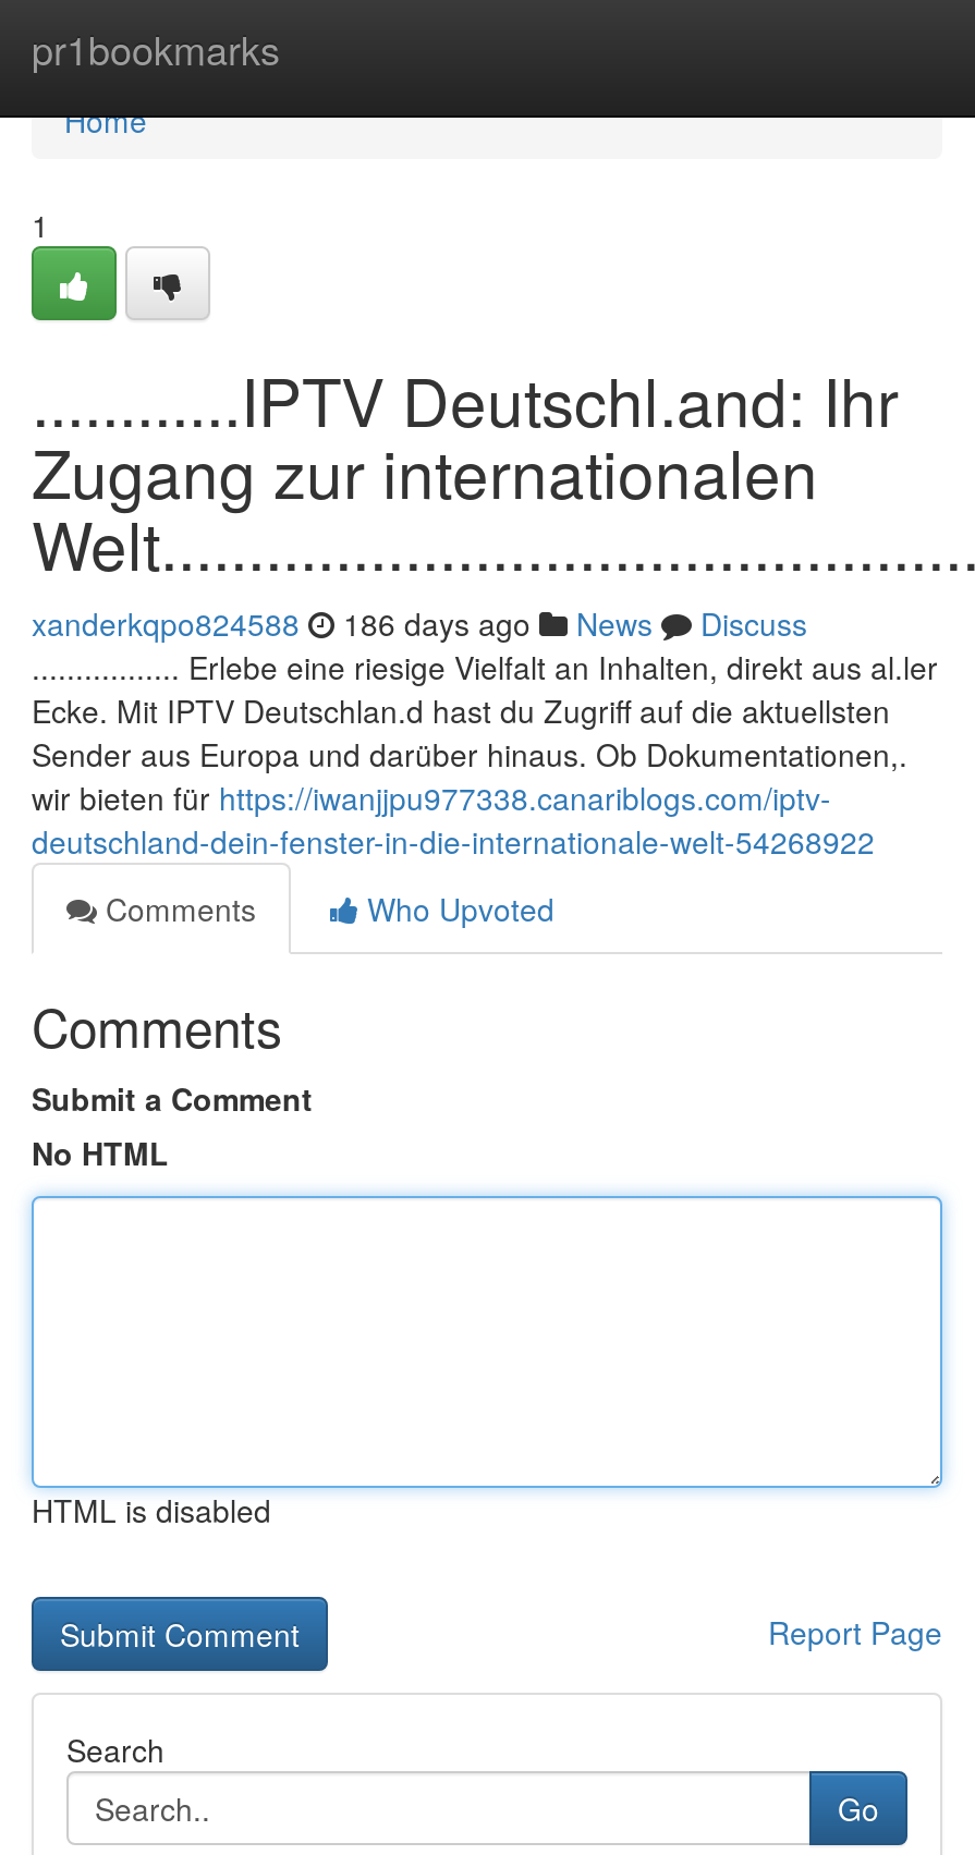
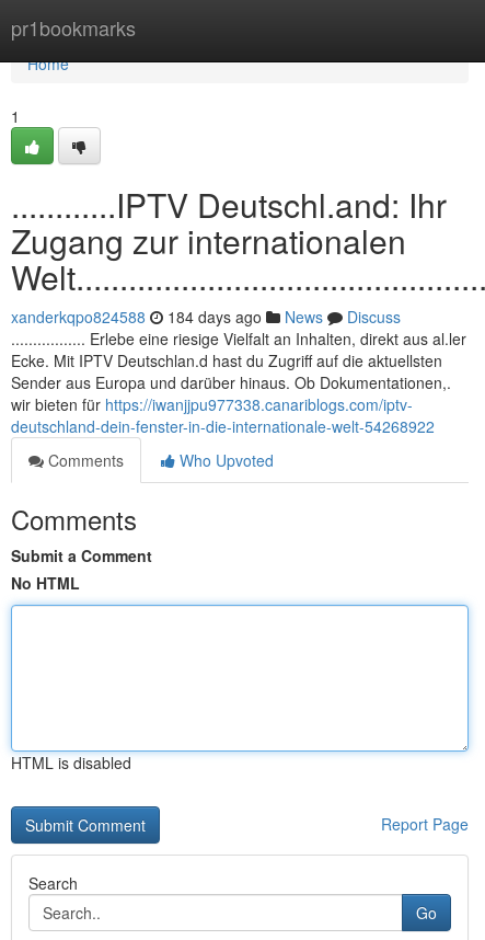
[32,601,807,645] xanderkqpo824588 186 days ago News Discuss -> [11,306,401,328] xanderkqpo824588 184 days ago News Discuss

